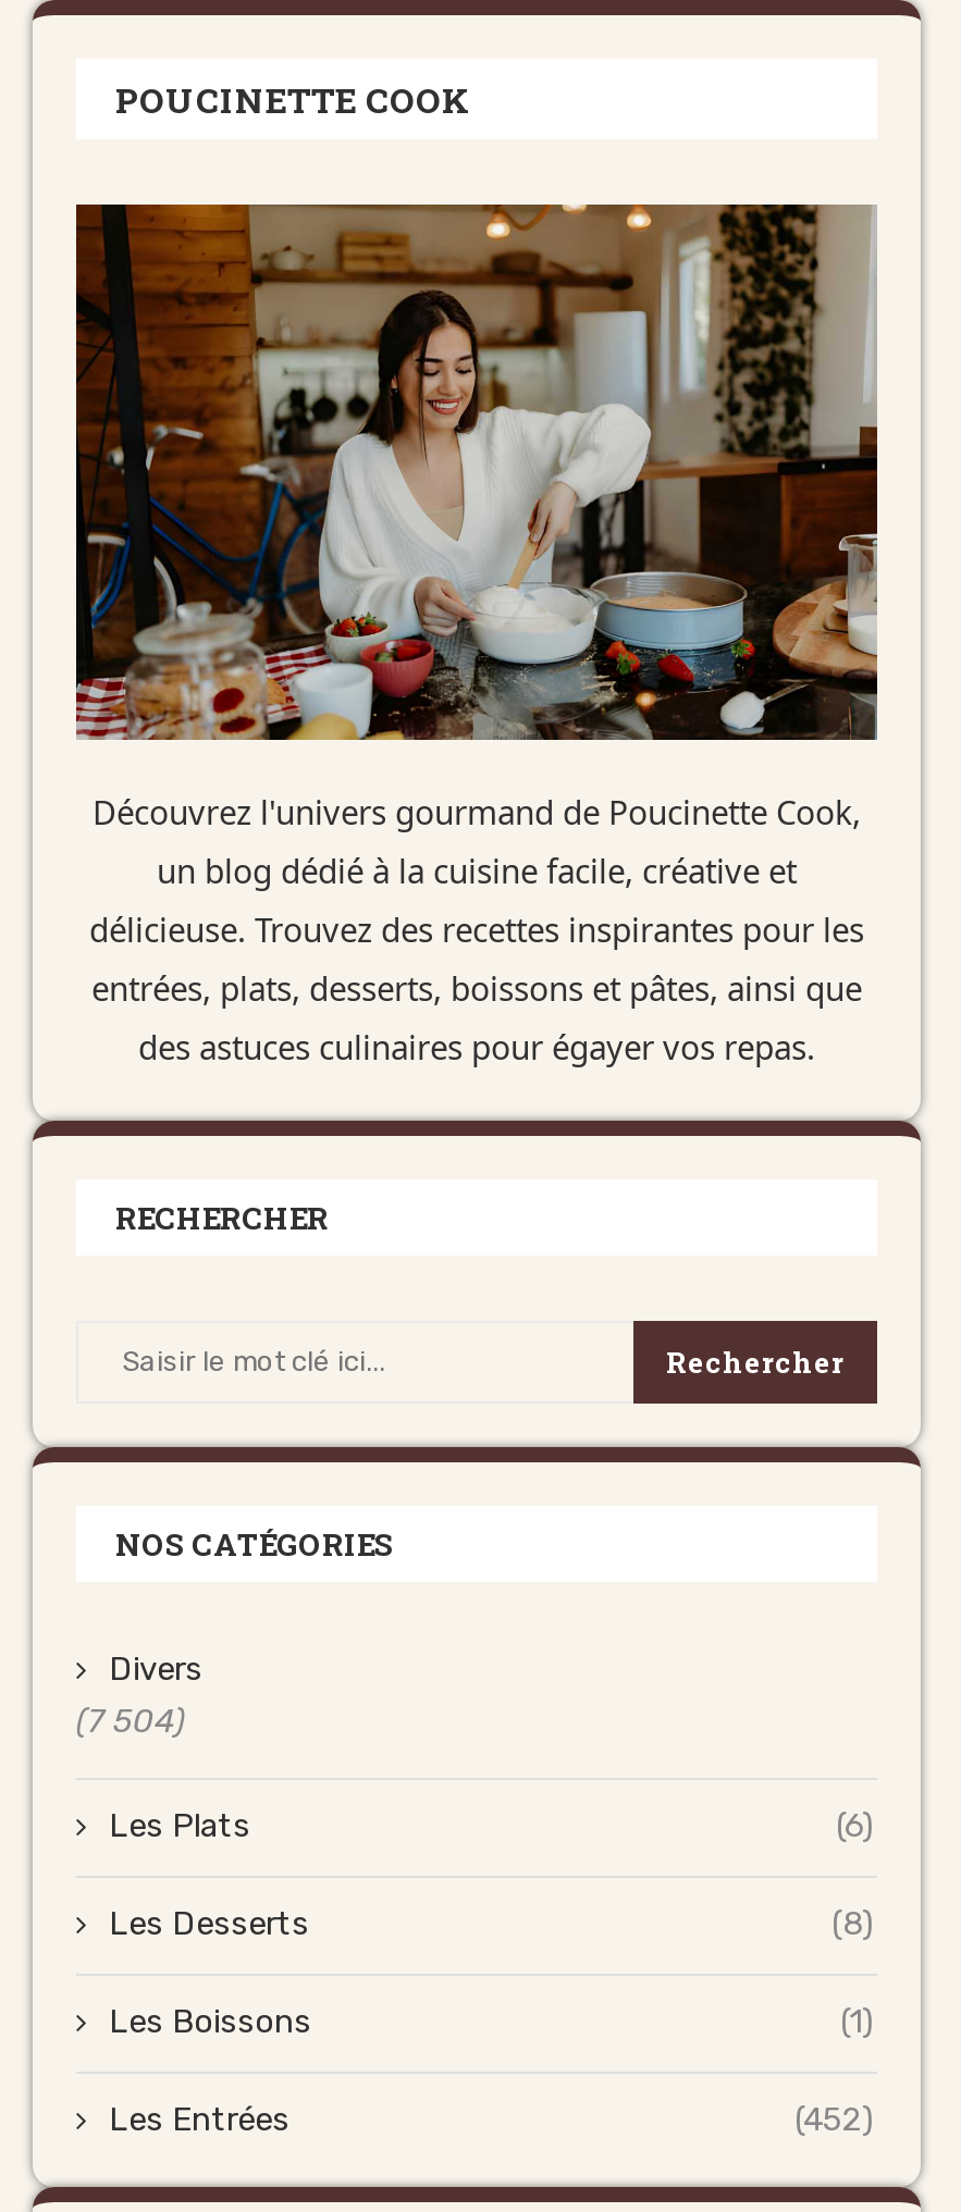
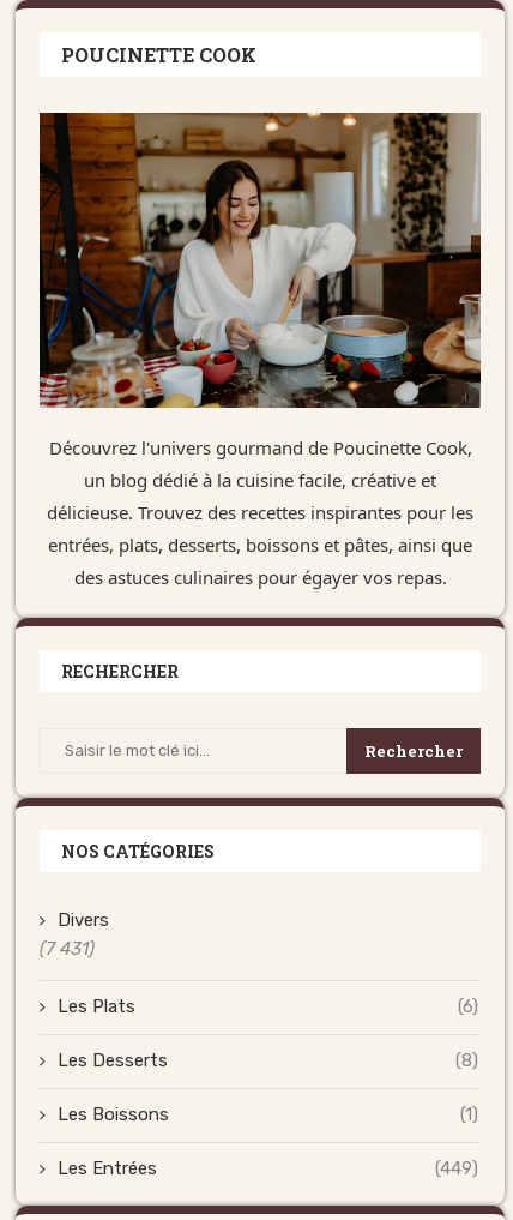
[76,1701,185,1740] (7 504) -> [40,938,95,959] (7 431)
[794,2099,873,2139] (452) -> [435,1157,478,1179] (449)

